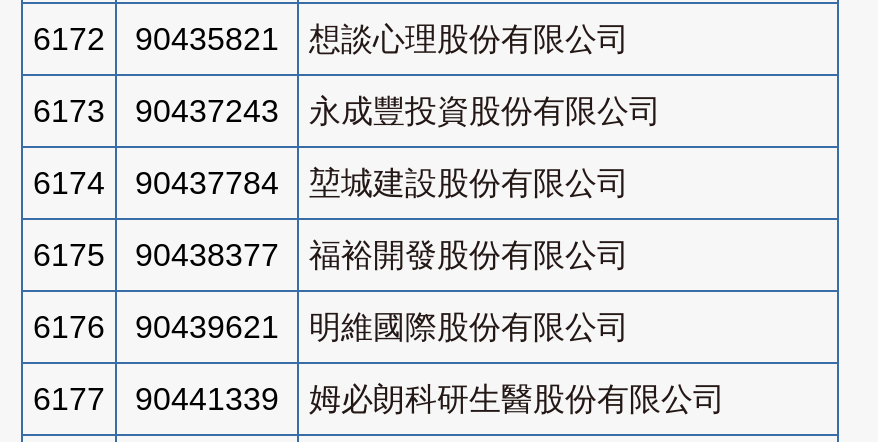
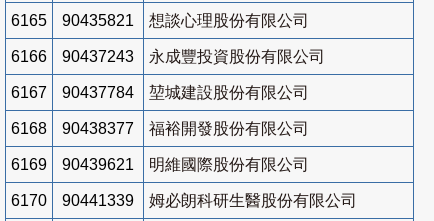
[33,22,629,56] 6172 90435821 想談心理股份有限公司 -> [11,12,309,29] 6165 90435821 想談心理股份有限公司
[33,94,661,128] 6173 90437243 永成豐投資股份有限公司 -> [11,48,325,65] 6166 90437243 永成豐投資股份有限公司
[33,166,629,200] 6174 90437784 堃城建設股份有限公司 -> [11,84,309,101] 6167 90437784 堃城建設股份有限公司
[33,238,629,272] 6175 90438377 福裕開發股份有限公司 -> [11,120,309,137] 6168 90438377 福裕開發股份有限公司
[33,310,629,344] 6176 90439621 明維國際股份有限公司 -> [11,156,309,173] 6169 90439621 明維國際股份有限公司
[33,382,725,416] 6177 90441339 姆必朗科研生醫股份有限公司 -> [11,192,357,209] 6170 90441339 姆必朗科研生醫股份有限公司

